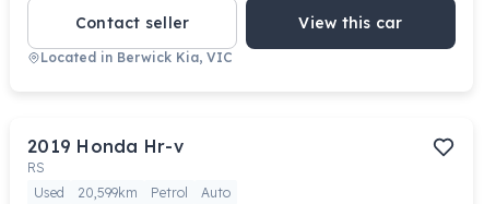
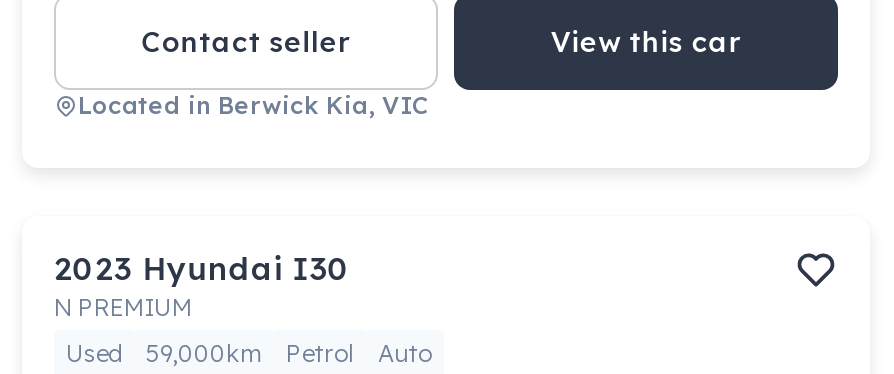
[27,135,183,176] 2019 Honda Hr-v | RS -> [54,248,350,322] 2023 Hyundai I30 | N PREMIUM
[34,184,231,201] Used 20,599km Petrol Auto -> [66,338,432,368] Used 59,000km Petrol Auto

